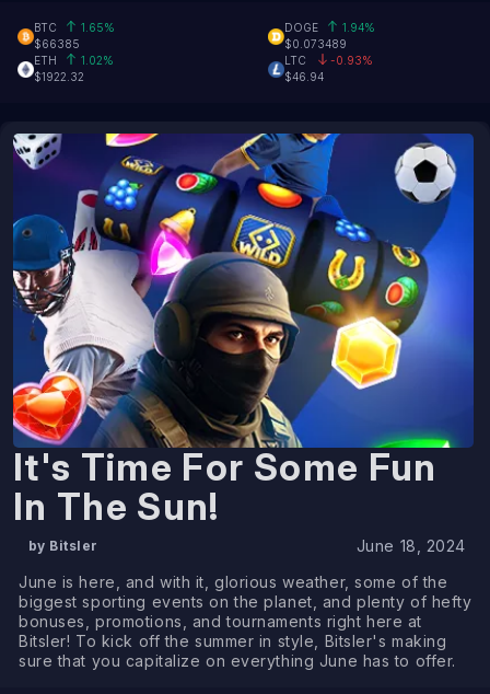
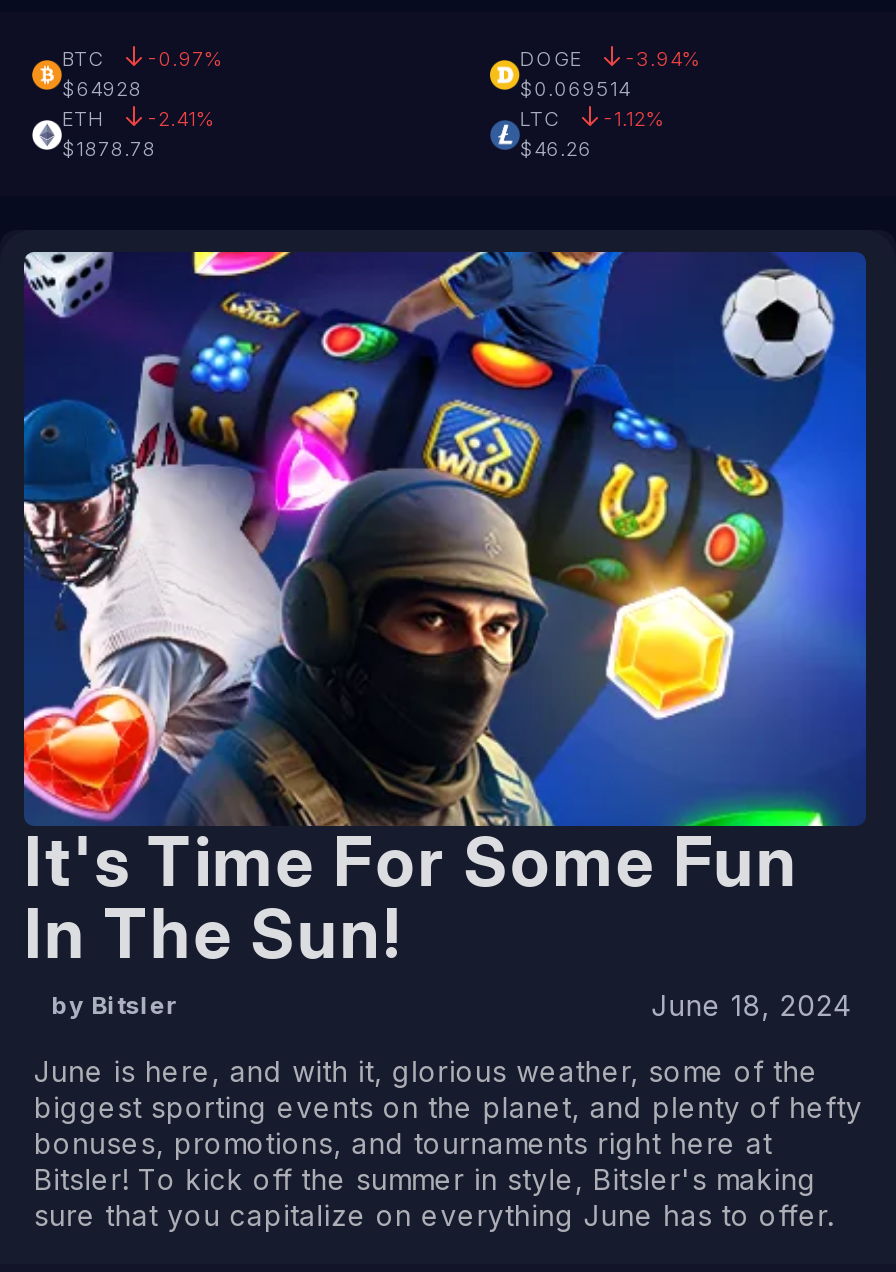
[34,21,115,34] BTC 1.65% -> [62,46,224,70] BTC -0.97%
[284,21,375,34] DOGE 1.94% -> [520,46,702,70] DOGE -3.94%
[34,37,80,50] $66385 -> [62,76,142,100] $64928
[284,37,346,50] $0.073489 -> [520,76,630,100] $0.069514
[34,54,114,67] ETH 1.02% -> [62,106,216,130] ETH -2.41%
[284,54,373,67] LTC -0.93% -> [520,106,666,130] LTC -1.12%
[34,70,84,83] $1922.32 -> [62,136,156,160] $1878.78
[284,70,324,83] $46.94 -> [520,136,592,160] $46.26

